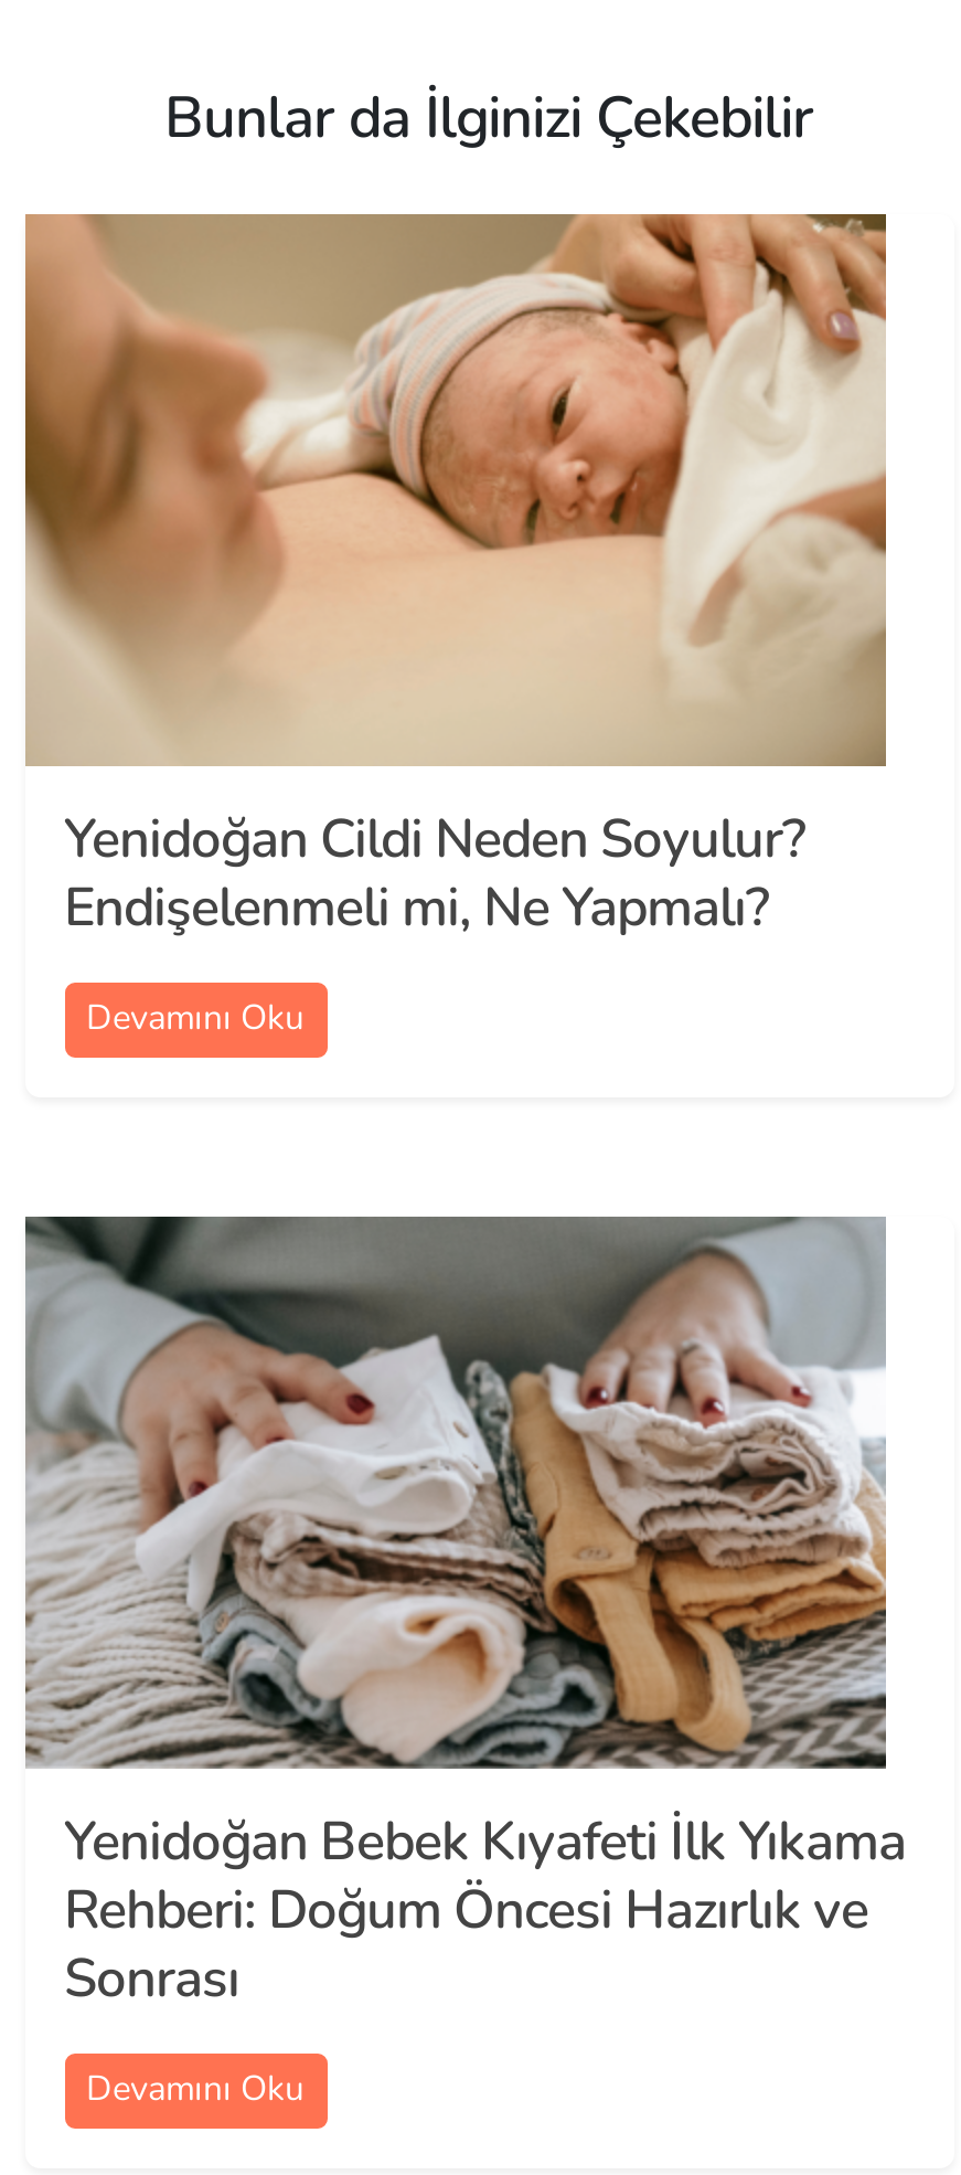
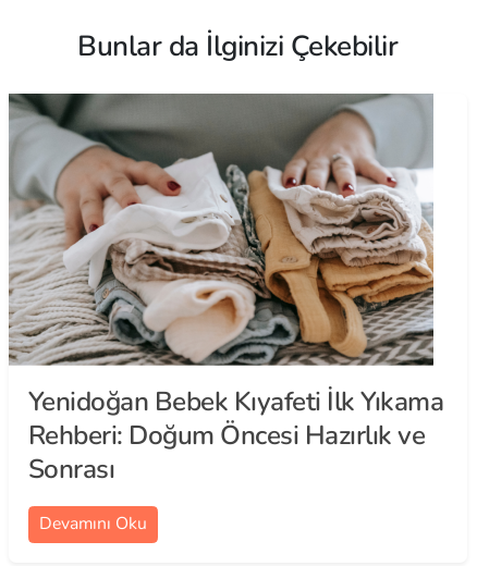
[23,212,888,1043] [image] | Yenidoğan Cildi Neden Soyulur? | Endişelenmeli mi, Ne Yapmalı? | Devamını Oku -> none

